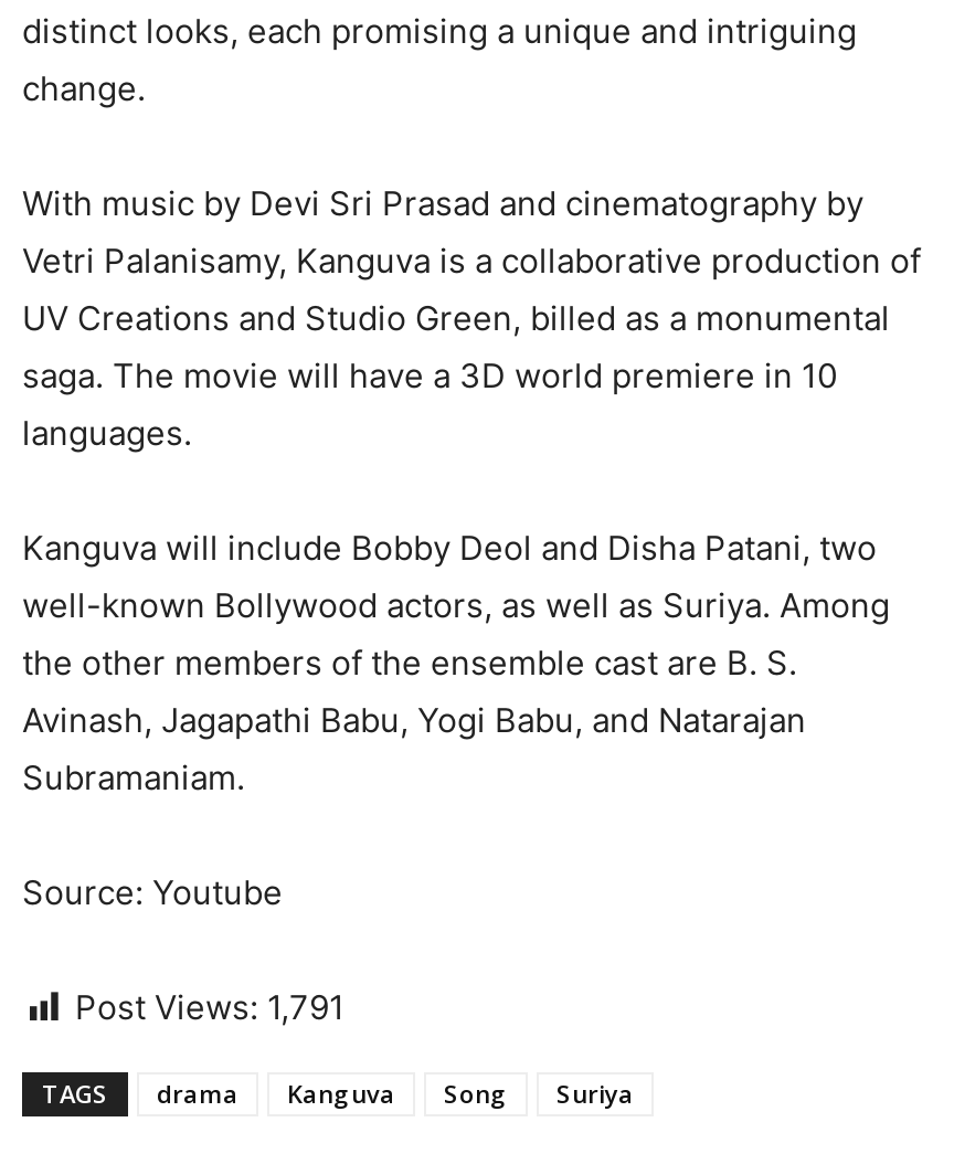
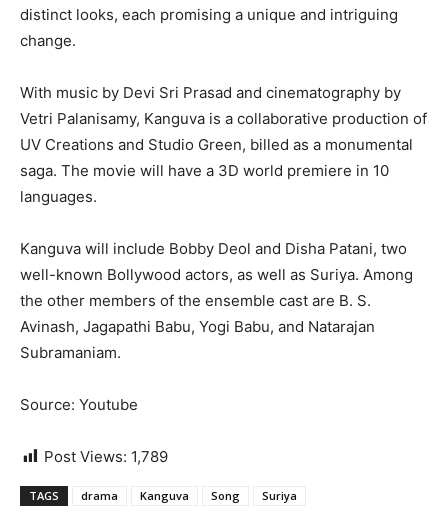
[75,985,344,1027] Post Views: 1,791 -> [44,447,168,466] Post Views: 1,789

